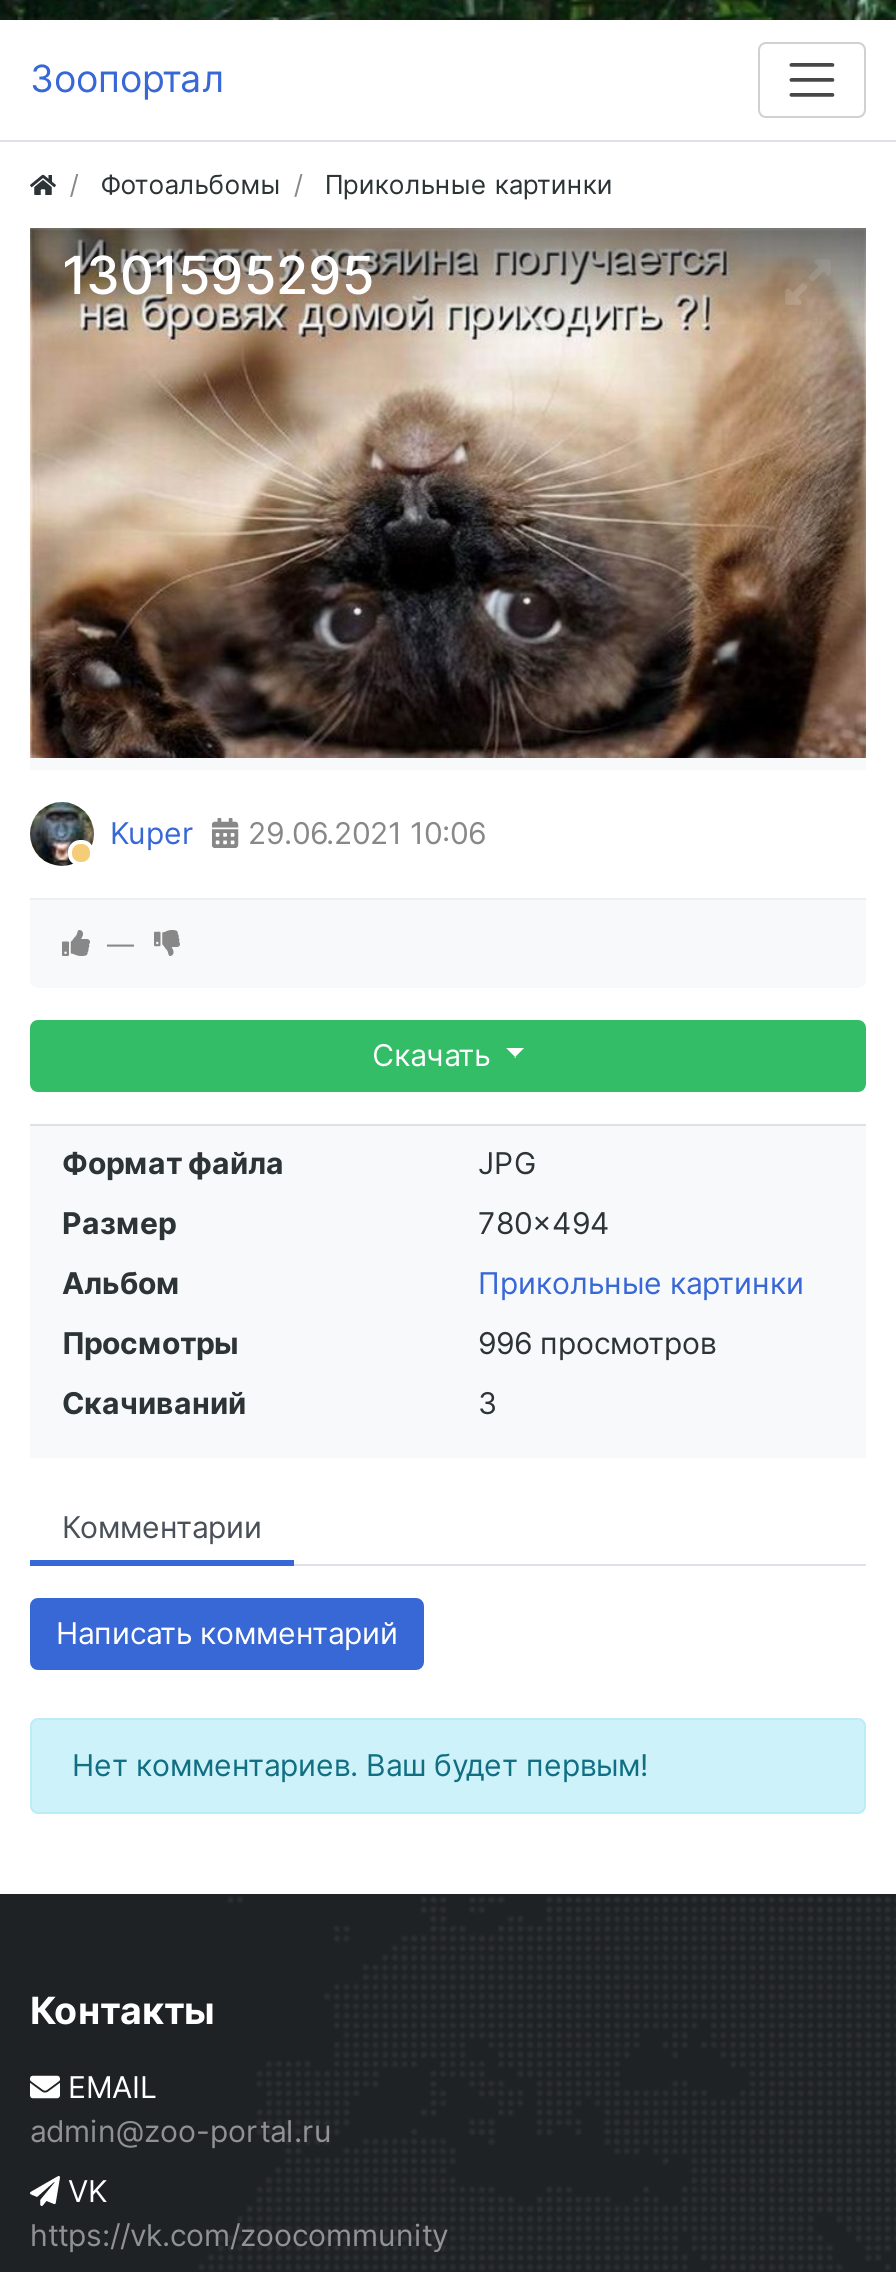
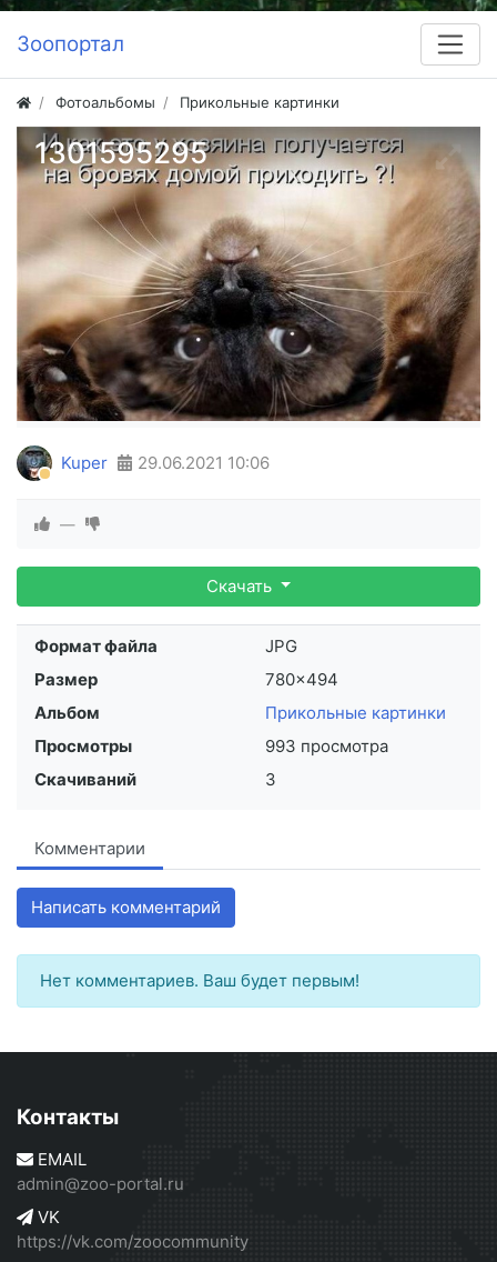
[478,1323,716,1361] 996 просмотров -> [265,735,388,756] 993 просмотра

